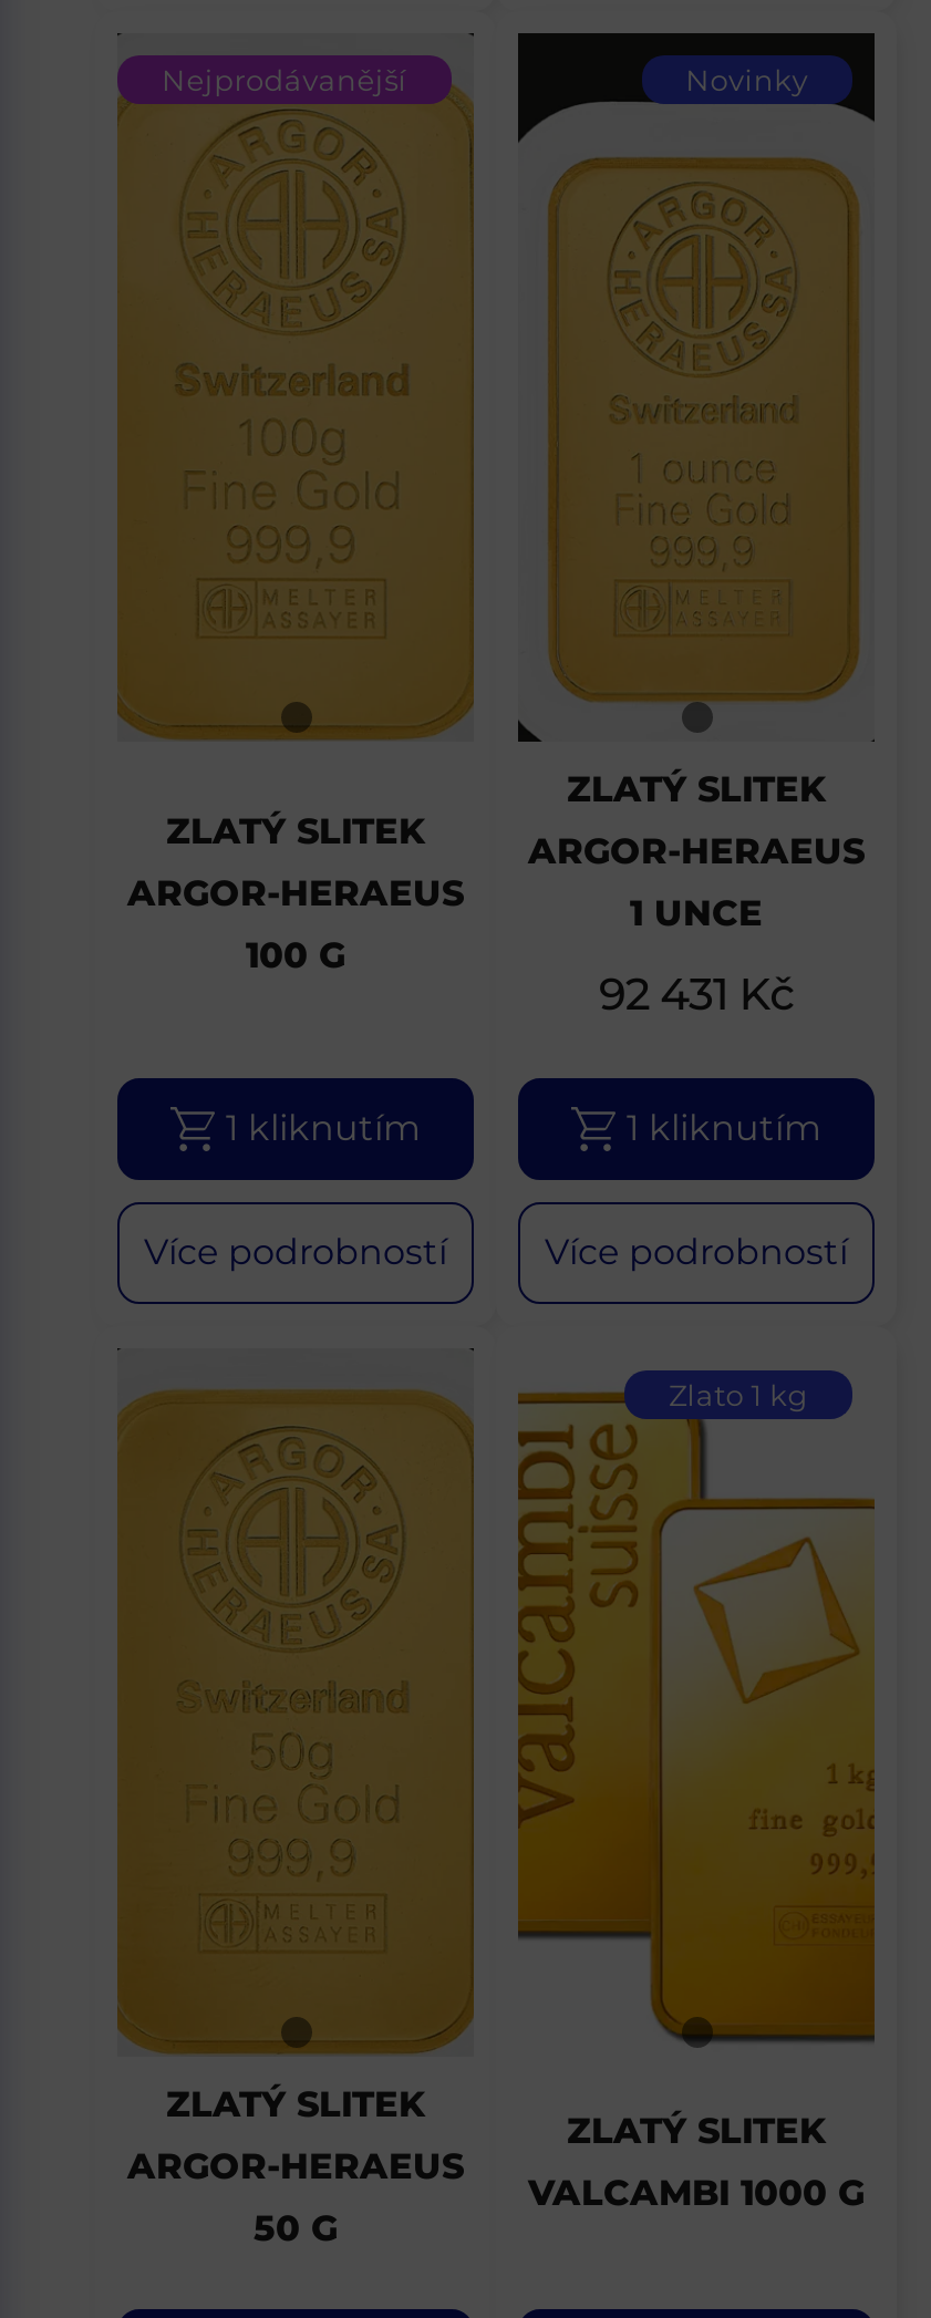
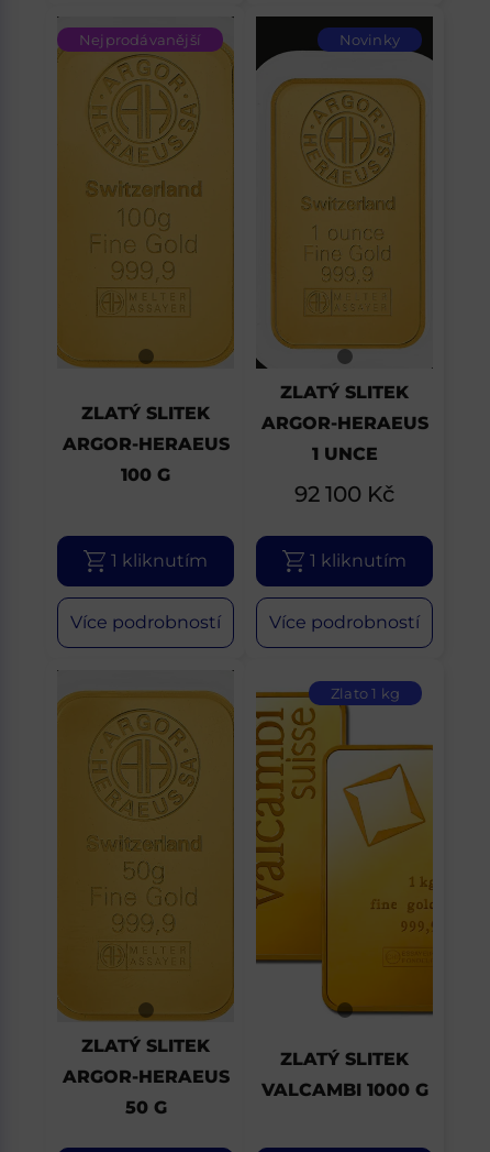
[599,967,794,1021] 92 431 Kč -> [295,481,394,507] 92 100 Kč

